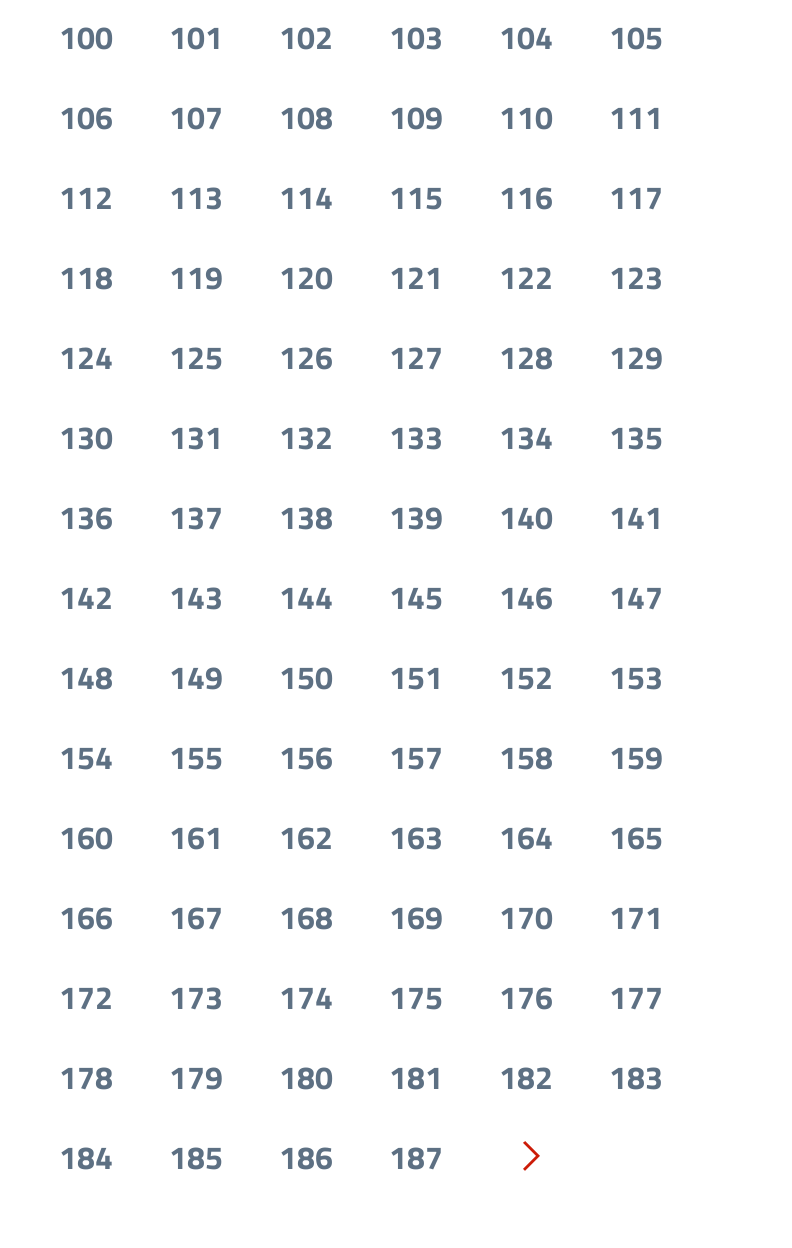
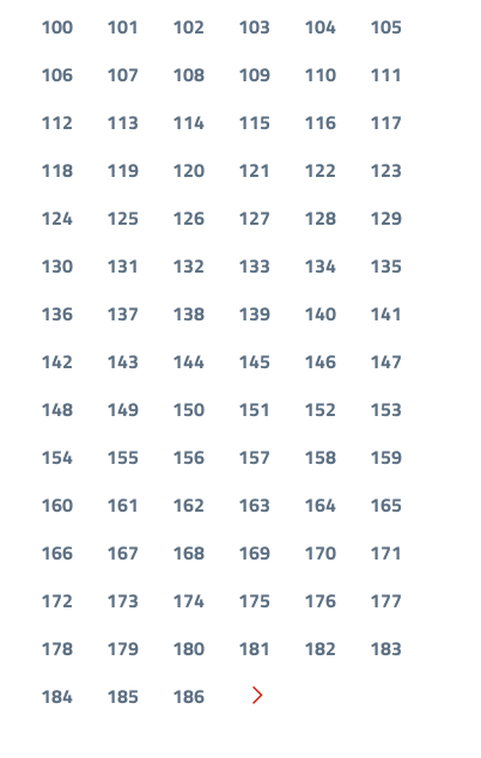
[389,1133,443,1181] 187 -> none

